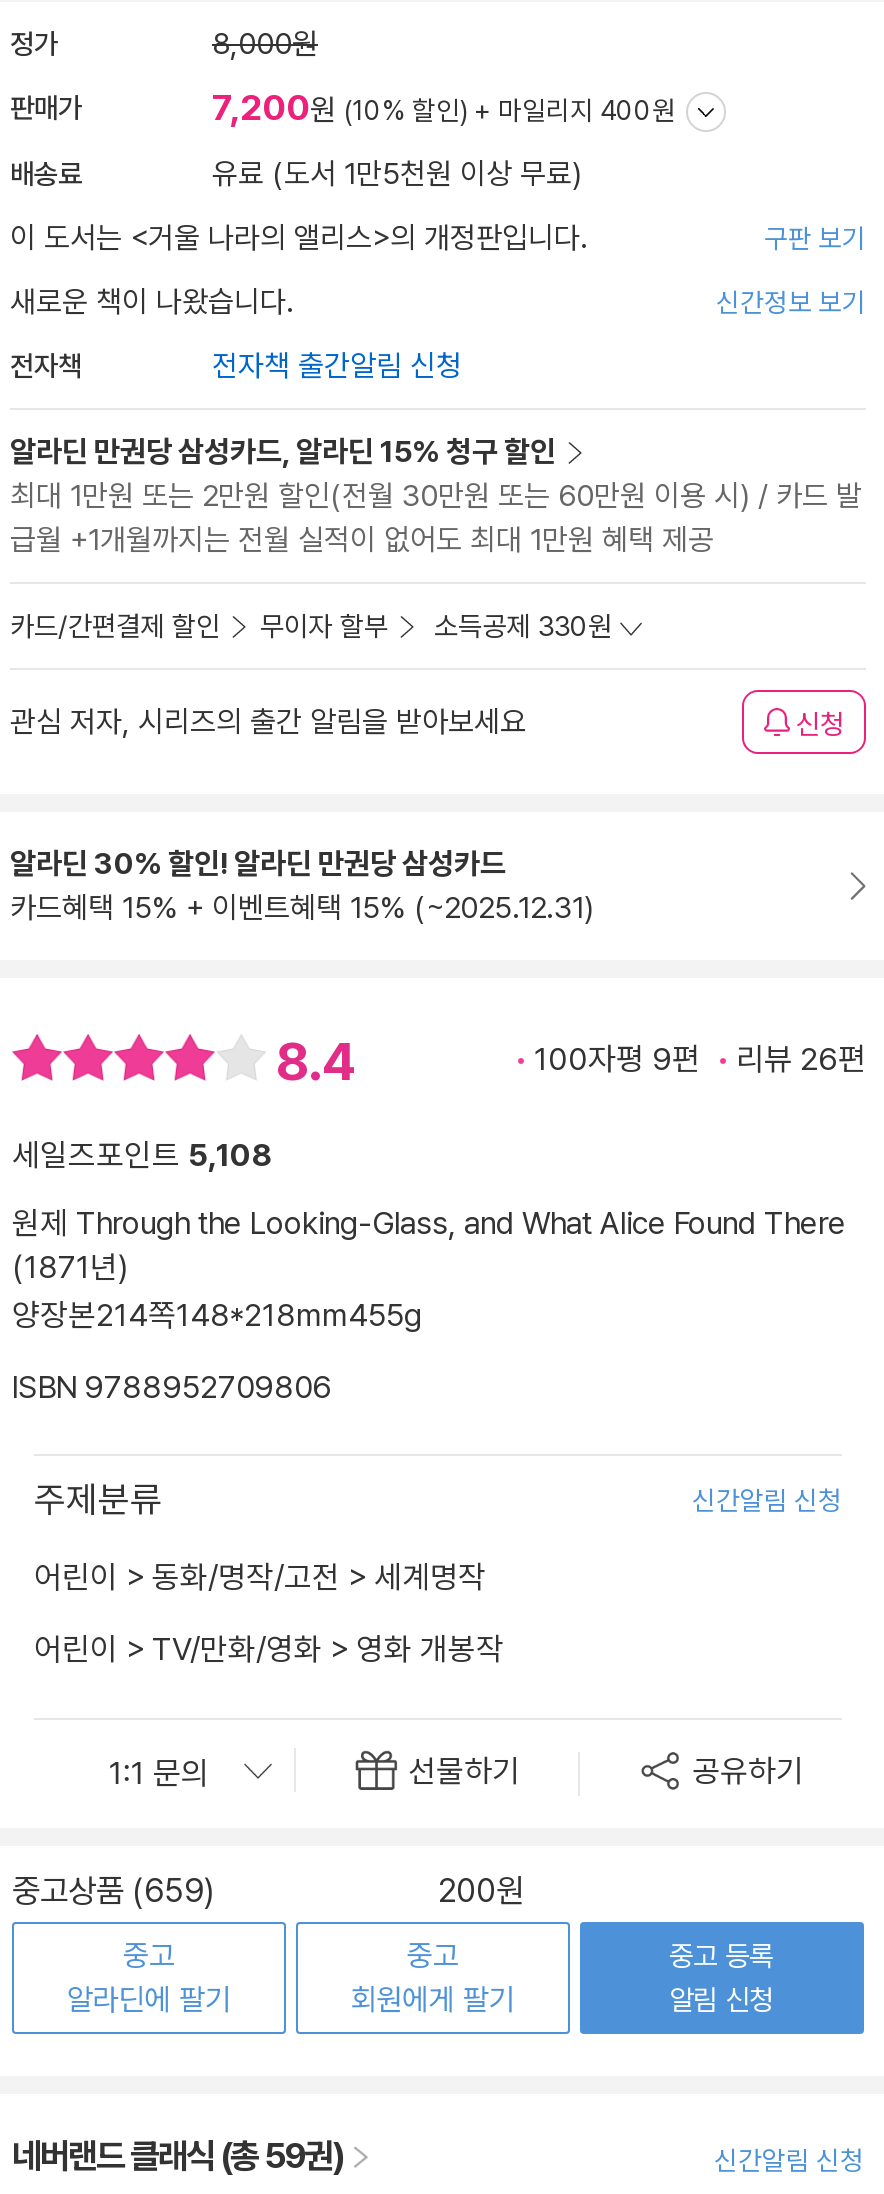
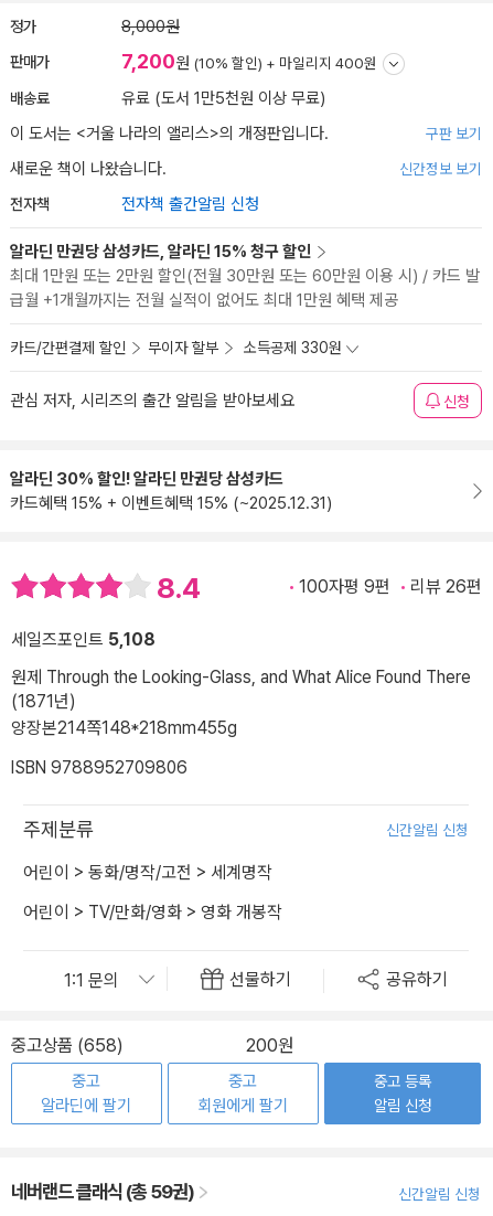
[12,1871,216,1911] 중고상품 (659) -> [11,1034,124,1056] 중고상품 (658)

